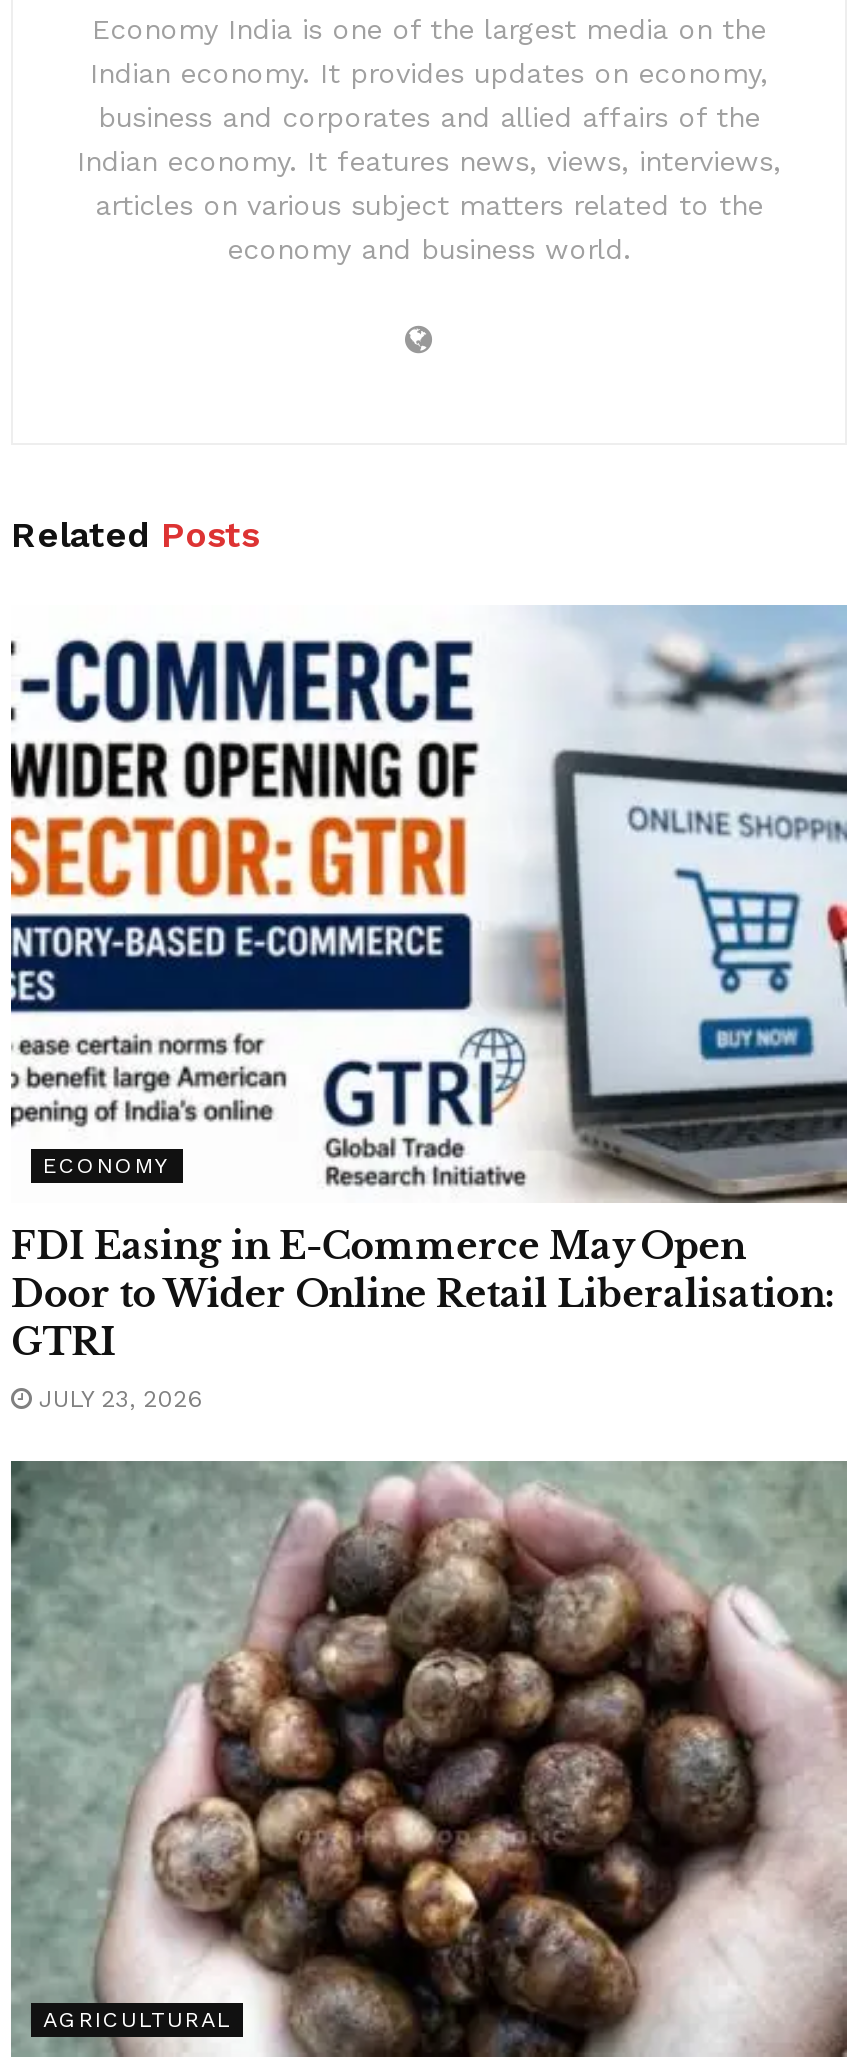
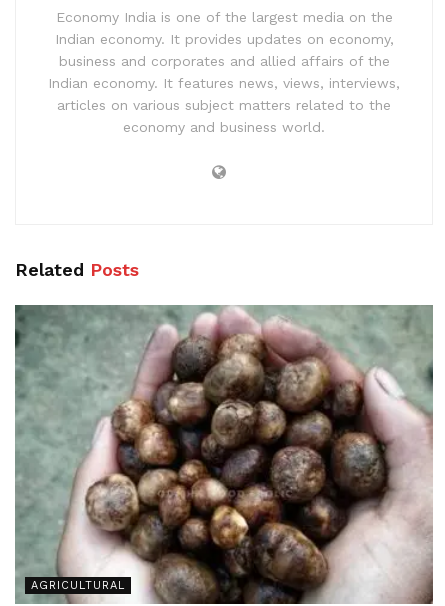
[9,605,847,1412] [image] | ECONOMY | FDI Easing in E-Commerce May Open | Door to Wider Online Retail Liberalisation: | GTRI | JULY 23, 2026 -> none

